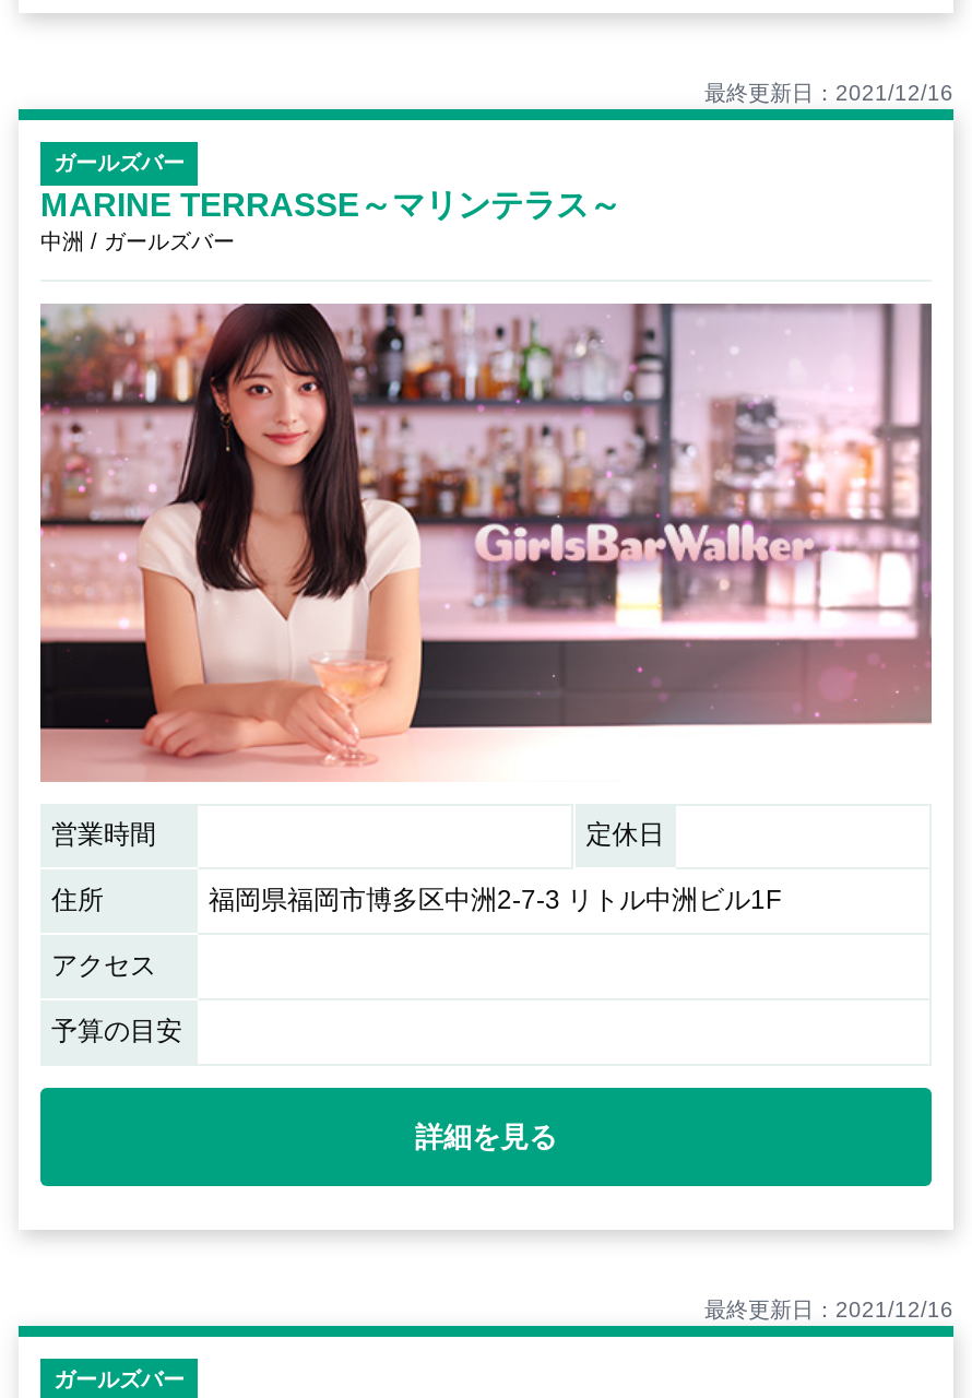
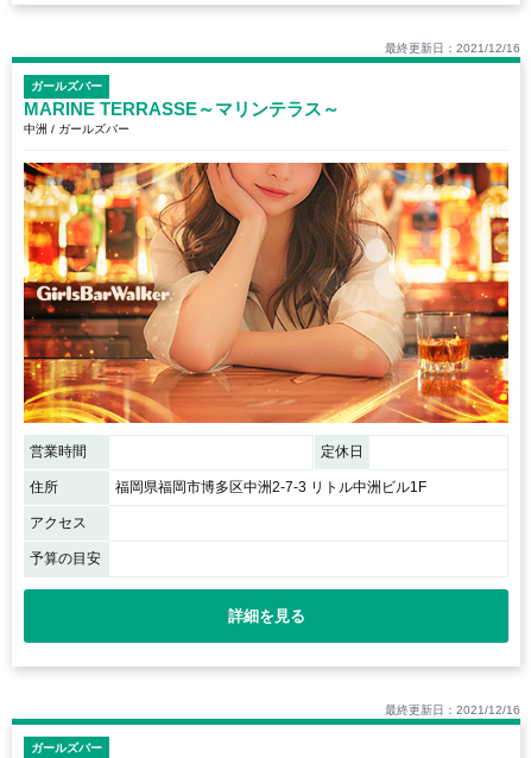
[38,301,934,782] [image] -> [23,162,510,424] [image]

